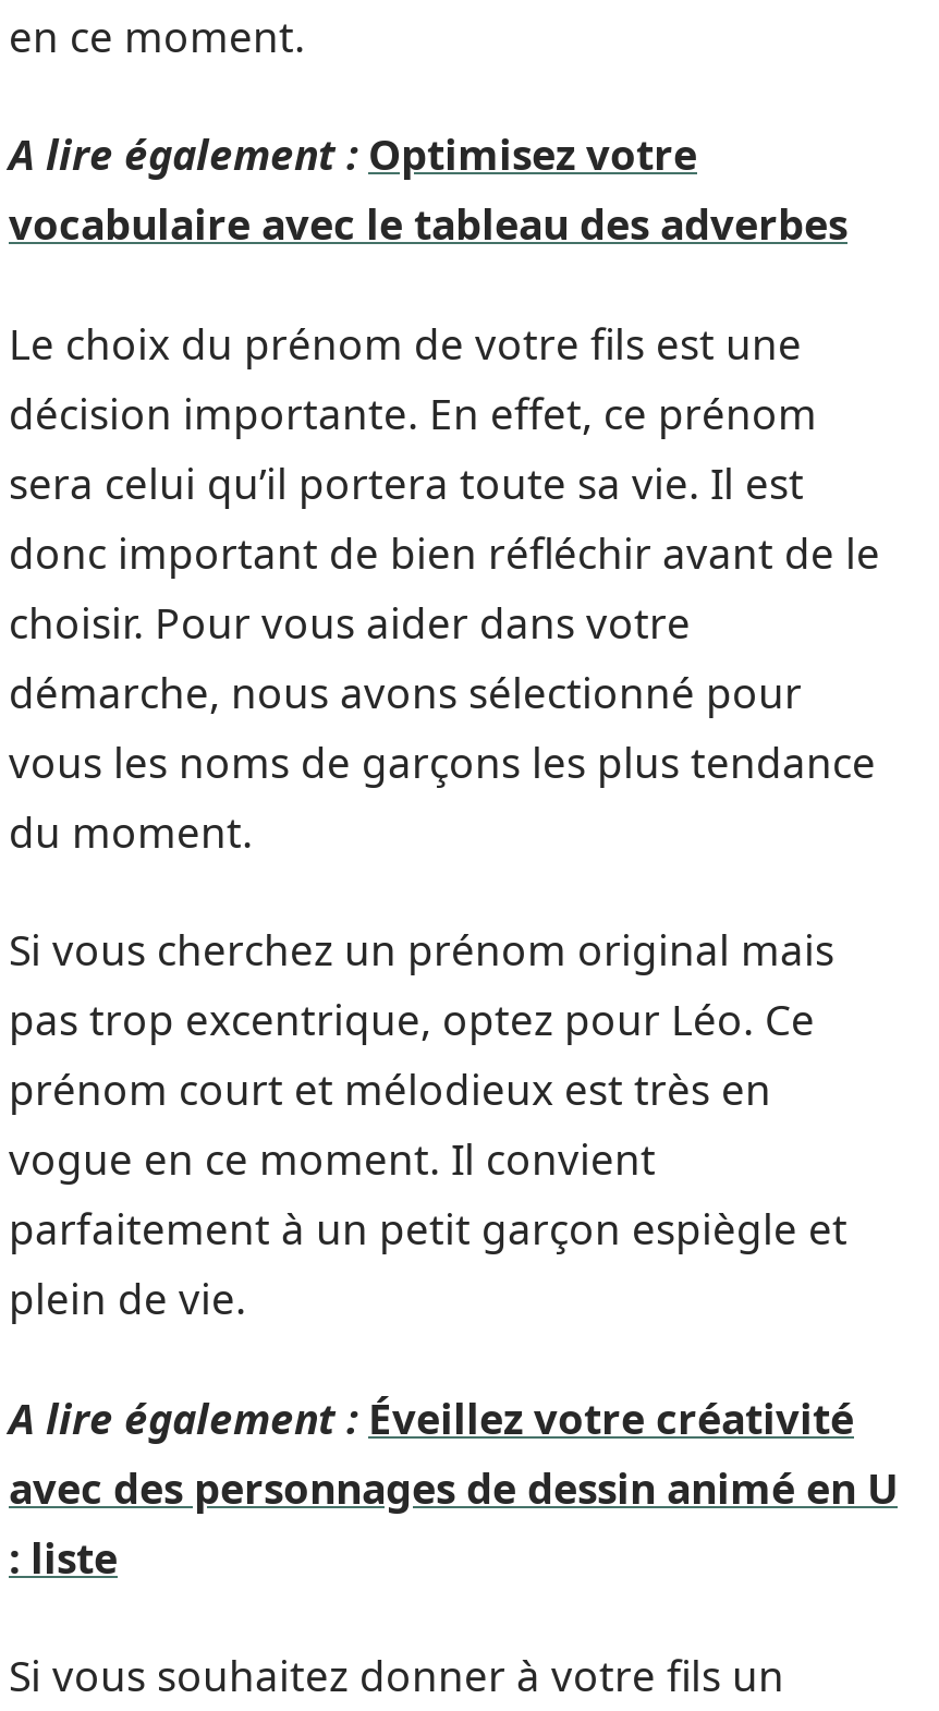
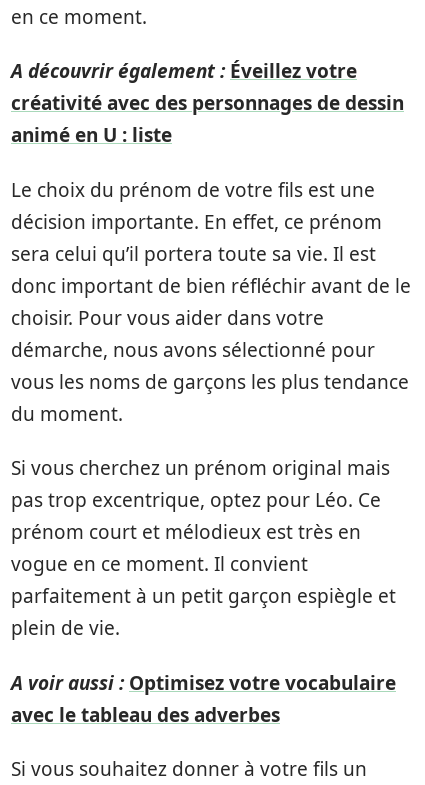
[9,126,847,253] A lire également : Optimisez votre | vocabulaire avec le tableau des adverbes -> [11,58,404,148] A découvrir également : Éveillez votre | créativité avec des personnages de dessin | animé en U : liste
moved [9,315,880,1327] -> [11,176,411,641]: Le choix du prénom de votre fils est une | décision importante. En effet, ce prénom | sera celui qu’il portera toute sa vie. Il est | ... | parfaitement à un petit garçon espiègle et | plein de vie.
[9,1390,898,1586] A lire également : Éveillez votre créativité | avec des personnages de dessin animé en U | : liste -> [11,669,396,727] A voir aussi : Optimisez votre vocabulaire | avec le tableau des adverbes

